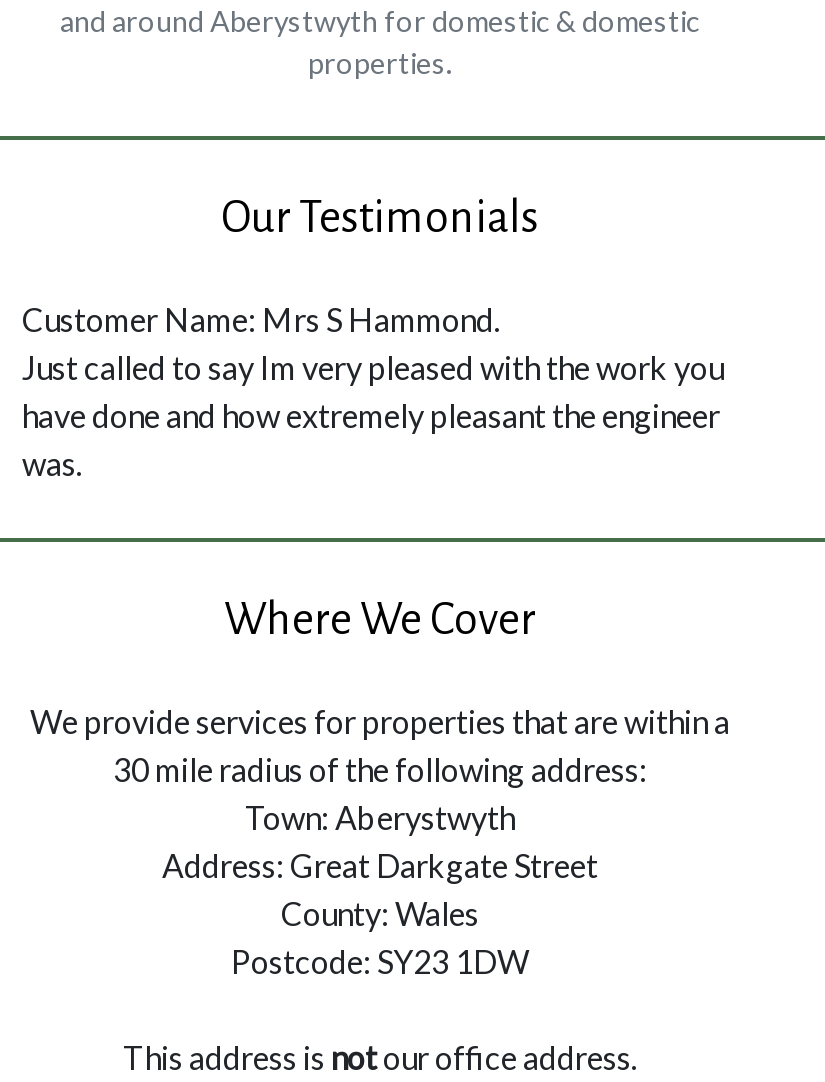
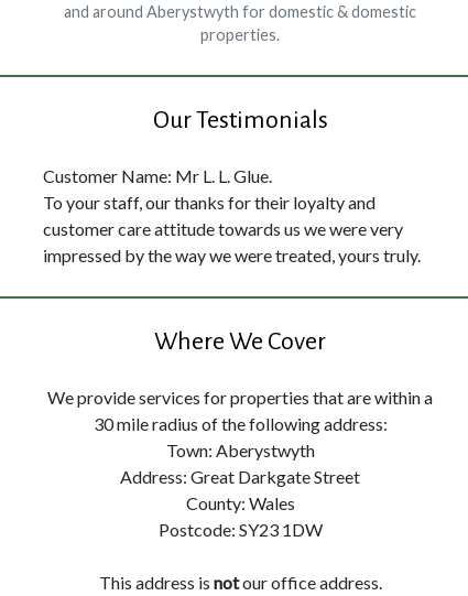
[22,300,724,482] Customer Name: Mrs S Hammond. | Just called to say Im very pleased with the work you | have done and how extremely pleasant the engineer | was. -> [43,165,421,266] Customer Name: Mr L. L. Glue. | To your staff, our thanks for their loyalty and | customer care attitude towards us we were very | impressed by the way we were treated, yours truly.

